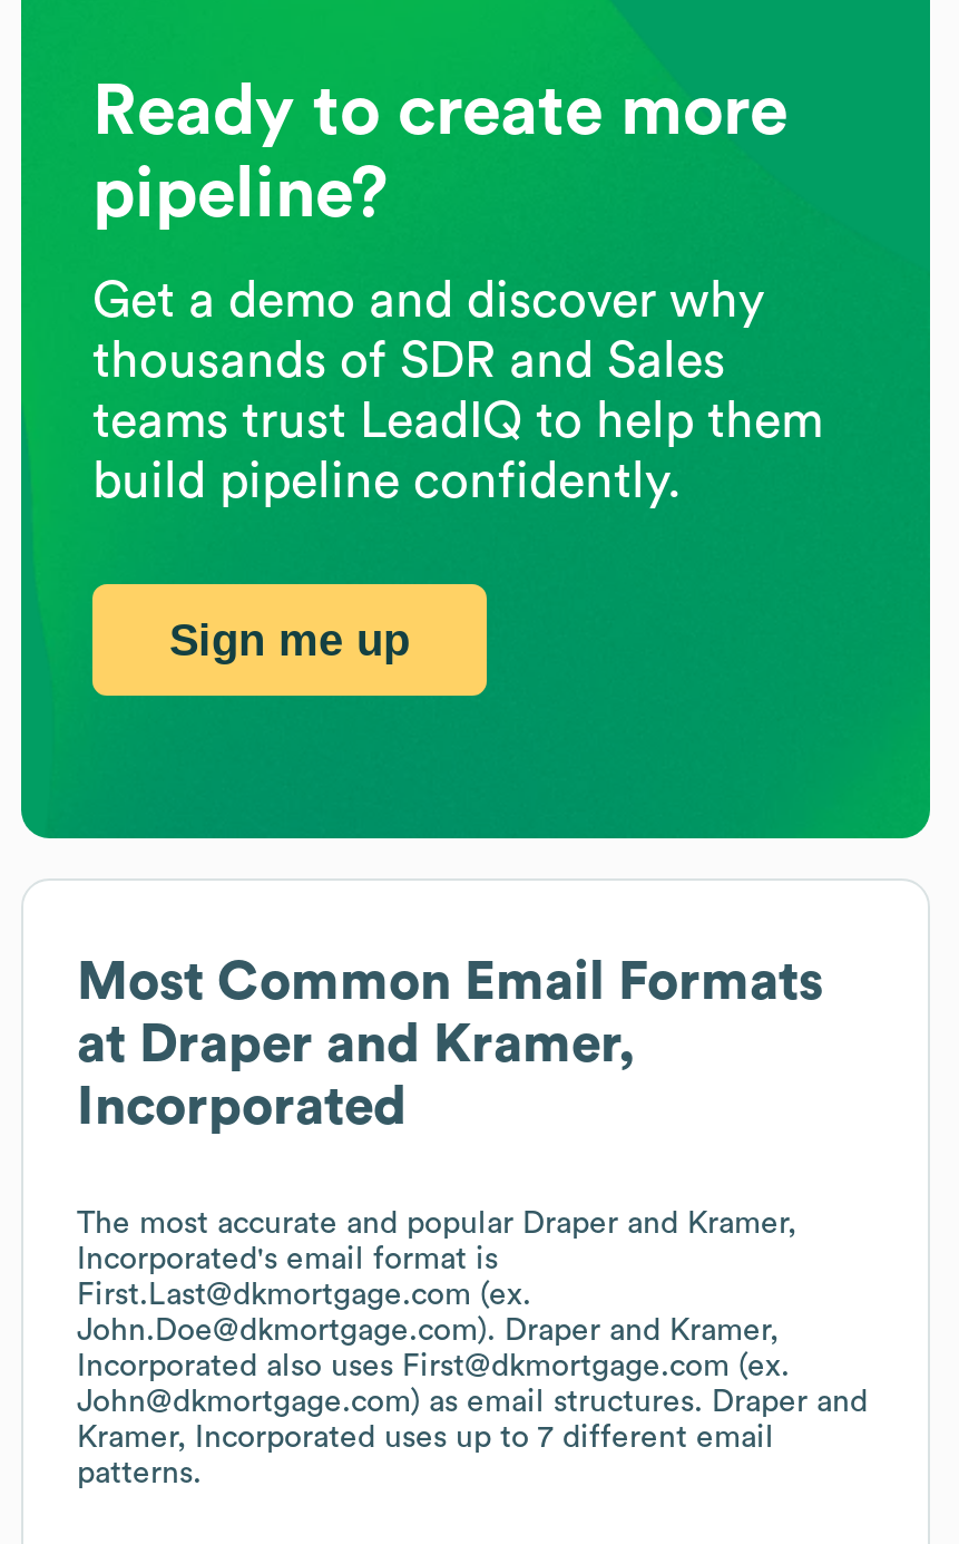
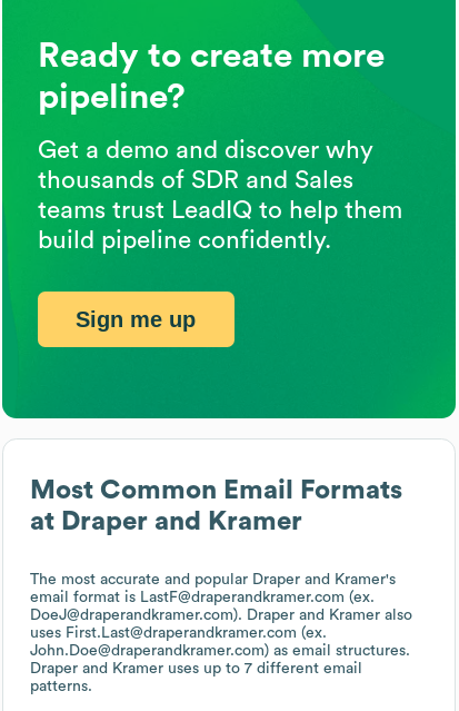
[77,1019,636,1135] at Draper and Kramer, | Incorporated -> [30,508,302,535] at Draper and Kramer
[77,1208,868,1454] The most accurate and popular Draper and Kramer, | Incorporated's email format is | First.Last@dkmortgage.com (ex. | John.Doe@dkmortgage.com). Draper and Kramer, | Incorporated also uses First@dkmortgage.com (ex. | John@dkmortgage.com) as email structures. Draper and | Kramer, Incorporated uses up to 7 different email -> [30,572,412,677] The most accurate and popular Draper and Kramer's | email format is LastF@draperandkramer.com (ex. | DoeJ@draperandkramer.com). Draper and Kramer also | uses First.Last@draperandkramer.com (ex. | John.Doe@draperandkramer.com) as email structures. | Draper and Kramer uses up to 7 different email

